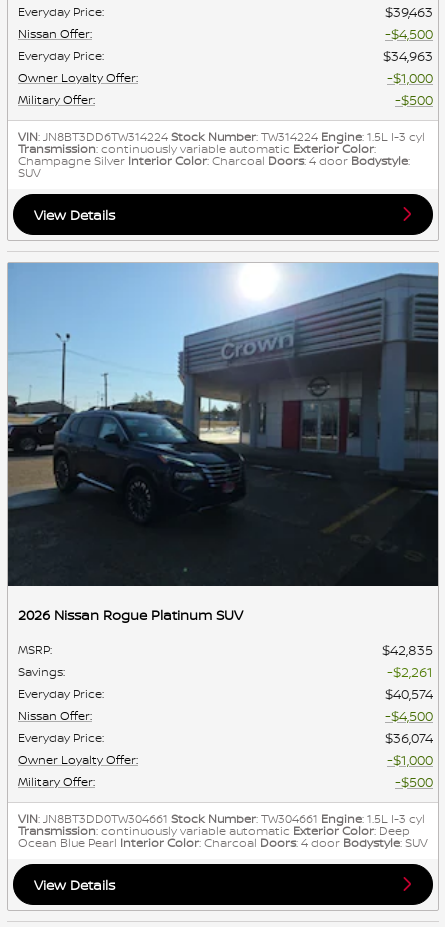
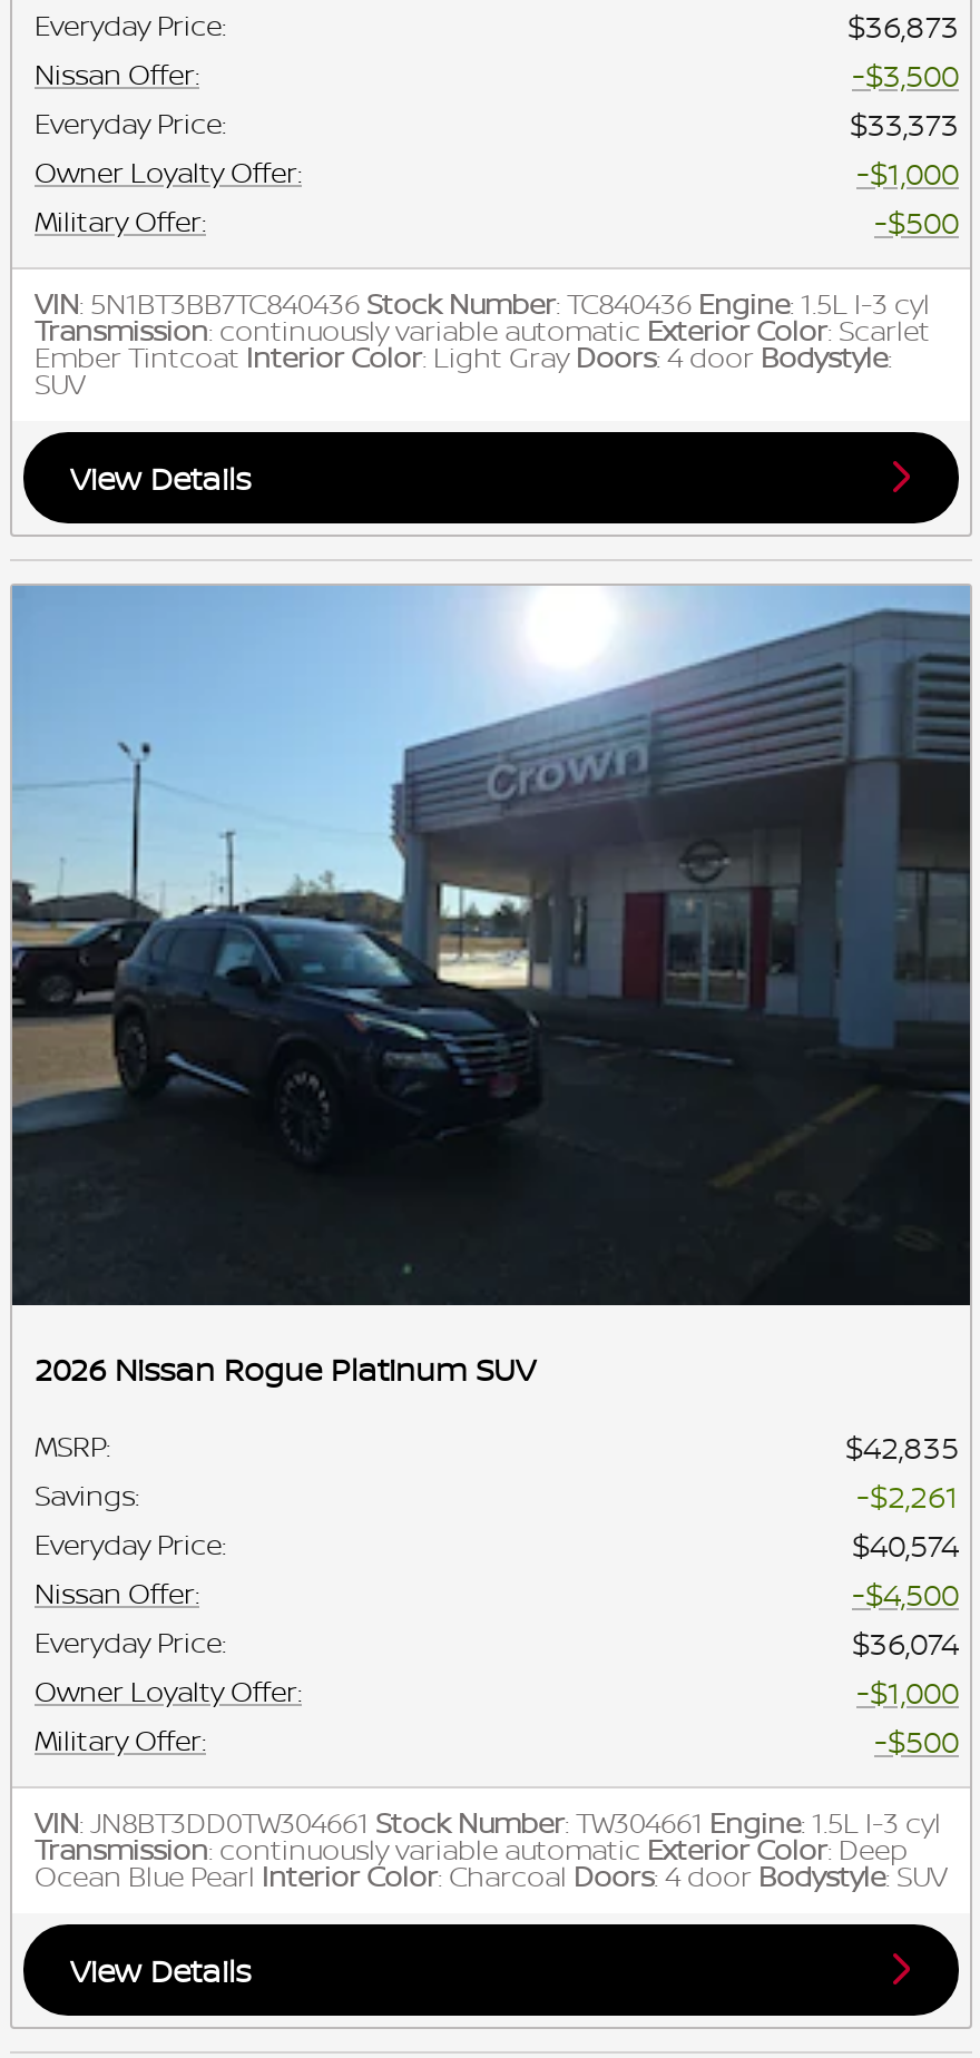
[385,2,433,21] $39,463 -> [847,4,959,46] $36,873
[391,24,433,43] $4,500 -> [865,53,959,95] $3,500
[383,46,433,65] $34,963 -> [850,102,959,144] $33,373
[18,128,425,169] VIN: JN8BT3DD6TW314224 Stock Number: TW314224 Engine: 1.5L I-3 cyl | Transmission: continuously variable automatic Exterior Color | Champagne Silver Interior Color: Charcoal Doors: 4 door Bodystyle -> [35,284,930,376] VIN: 5N1BT3BB7TC840436 Stock Number: TC840436 Engine: 1.5L I-3 cyl | Transmission: continuously variable automatic Exterior Color: Scarlet | Ember Tintcoat Interior Color: Light Gray Doors: 4 door Bodystyle

